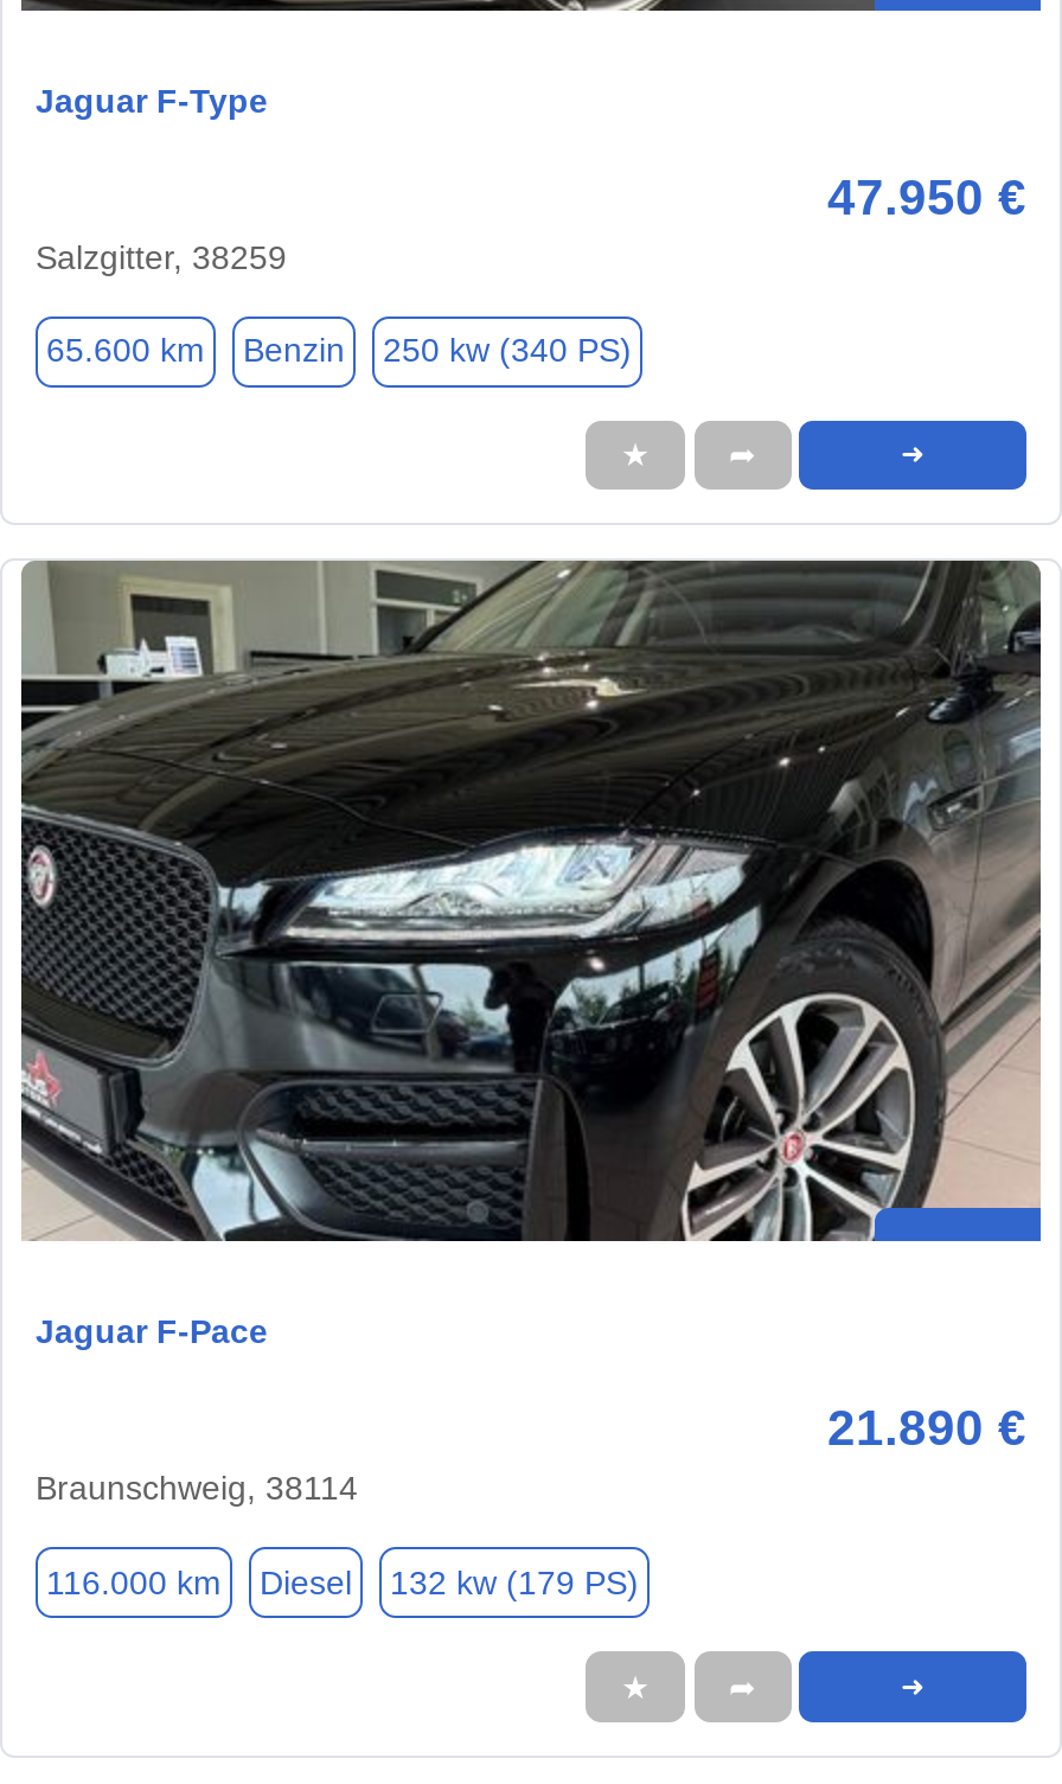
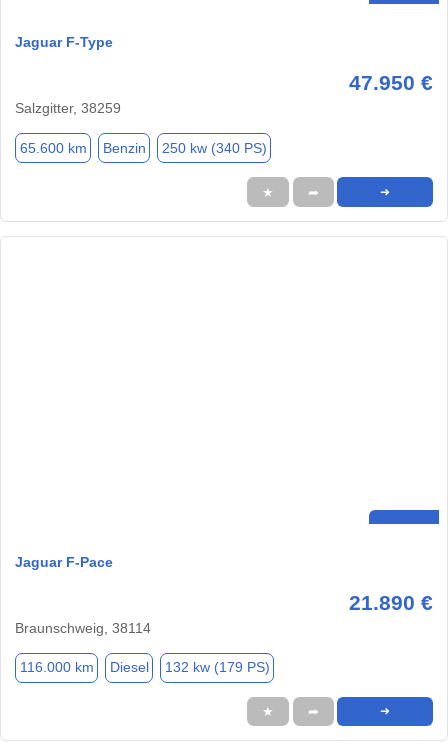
[19,557,1043,1245] [image] -> none

